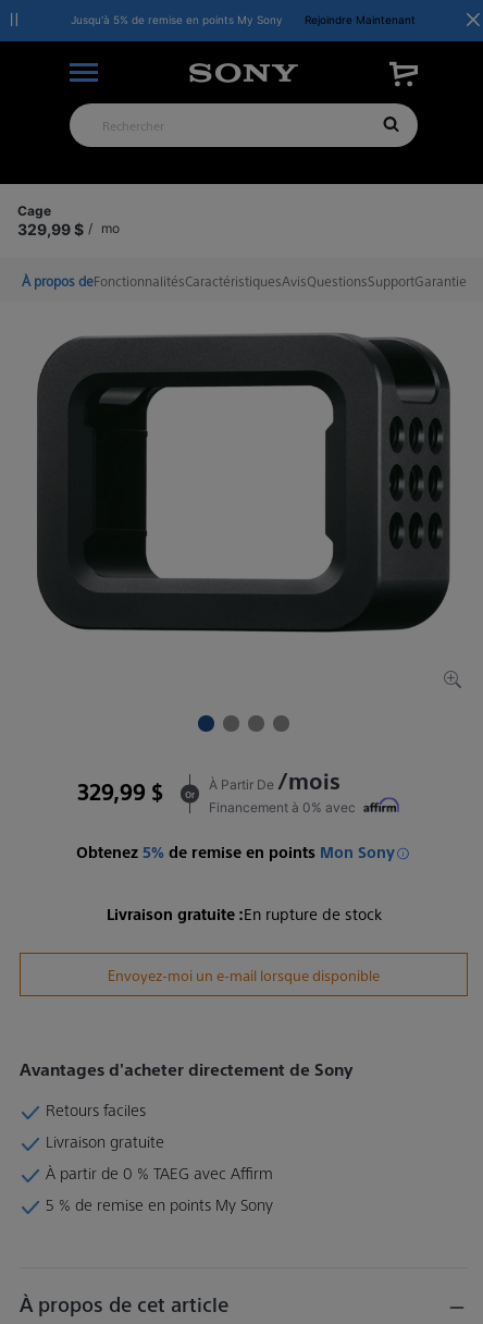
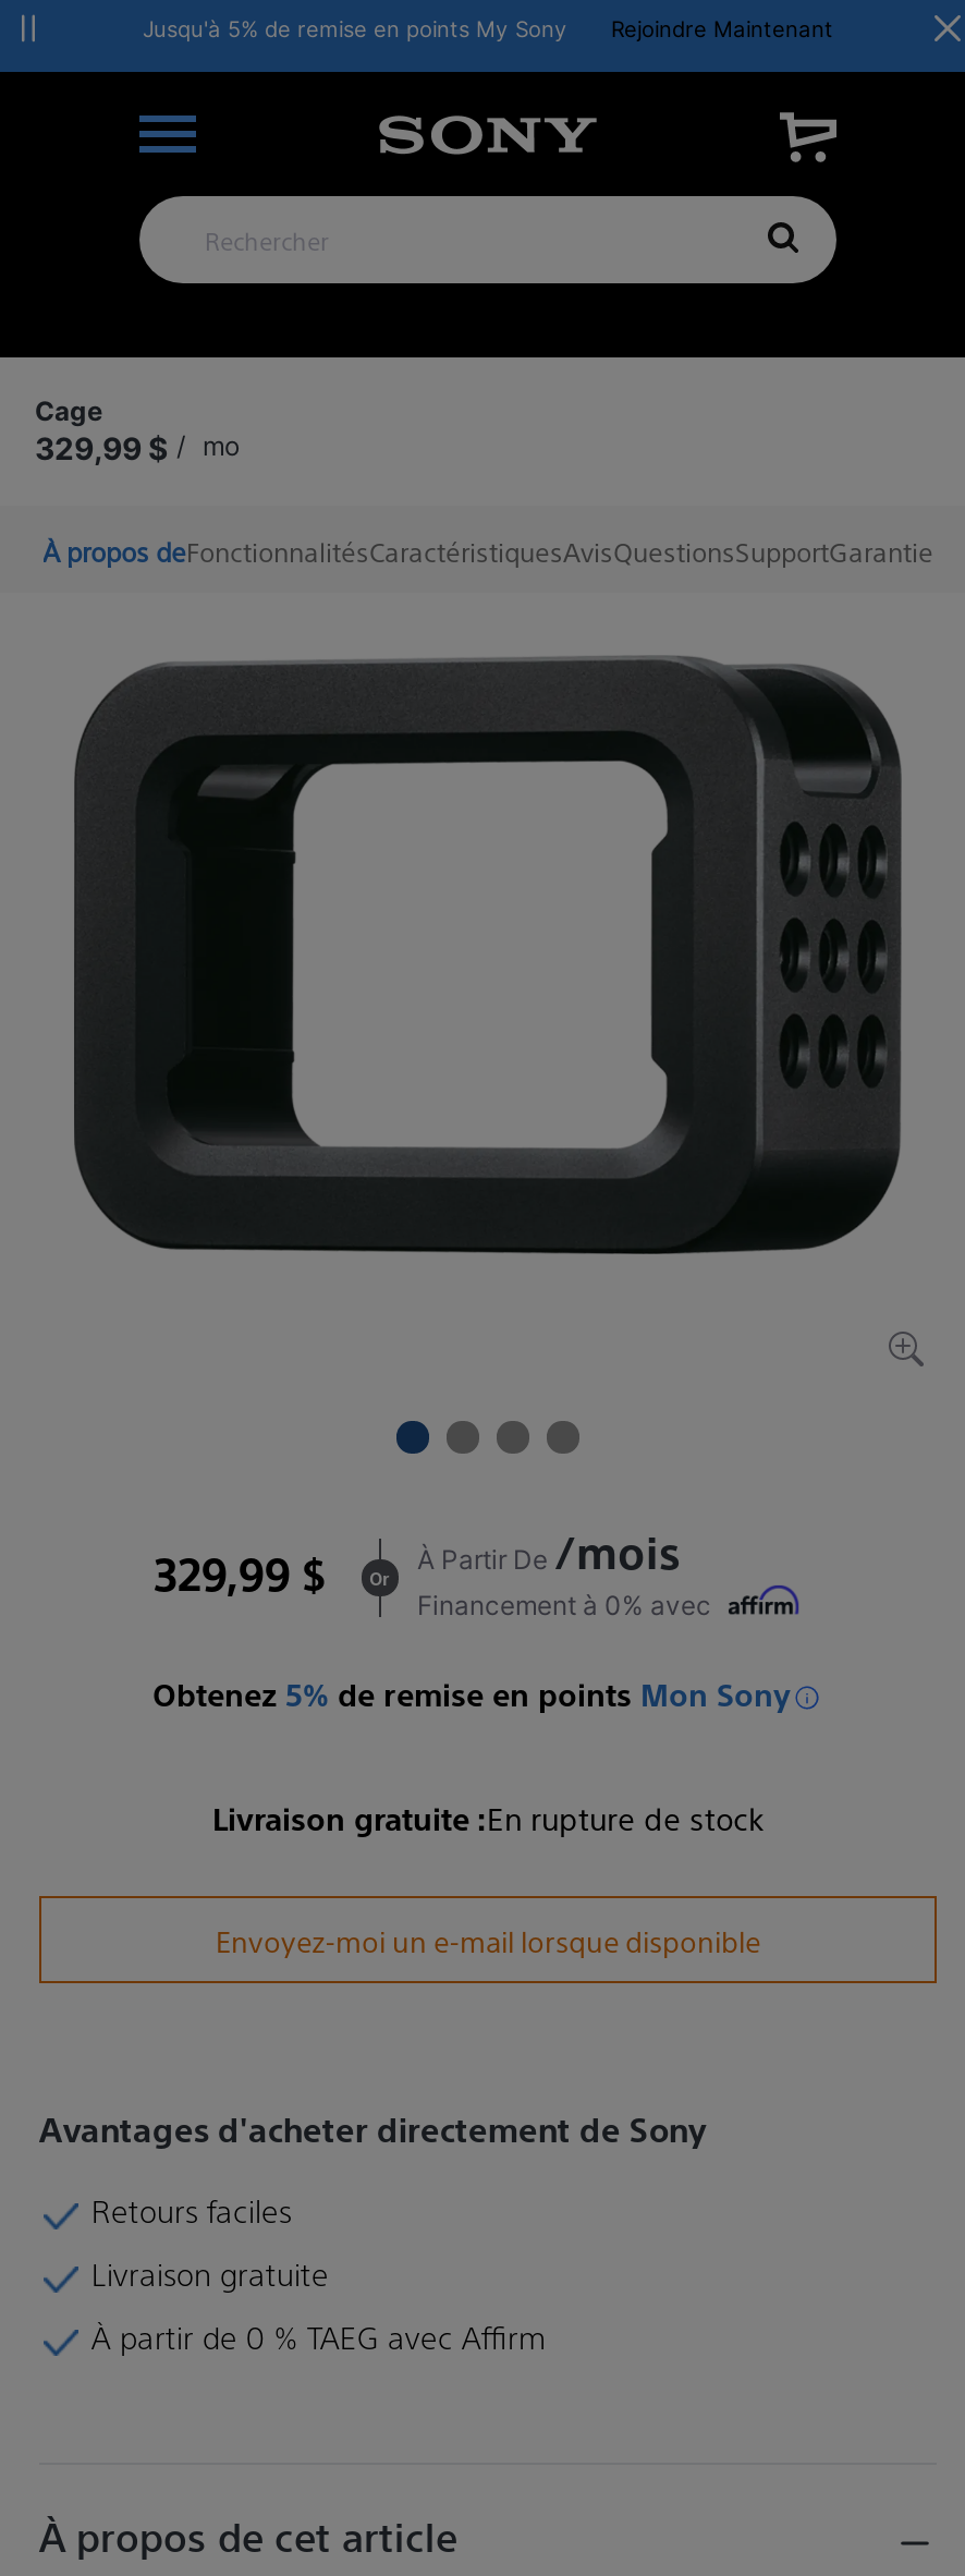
[41,1195,273,1214] 5 % de remise en points My Sony -> none

